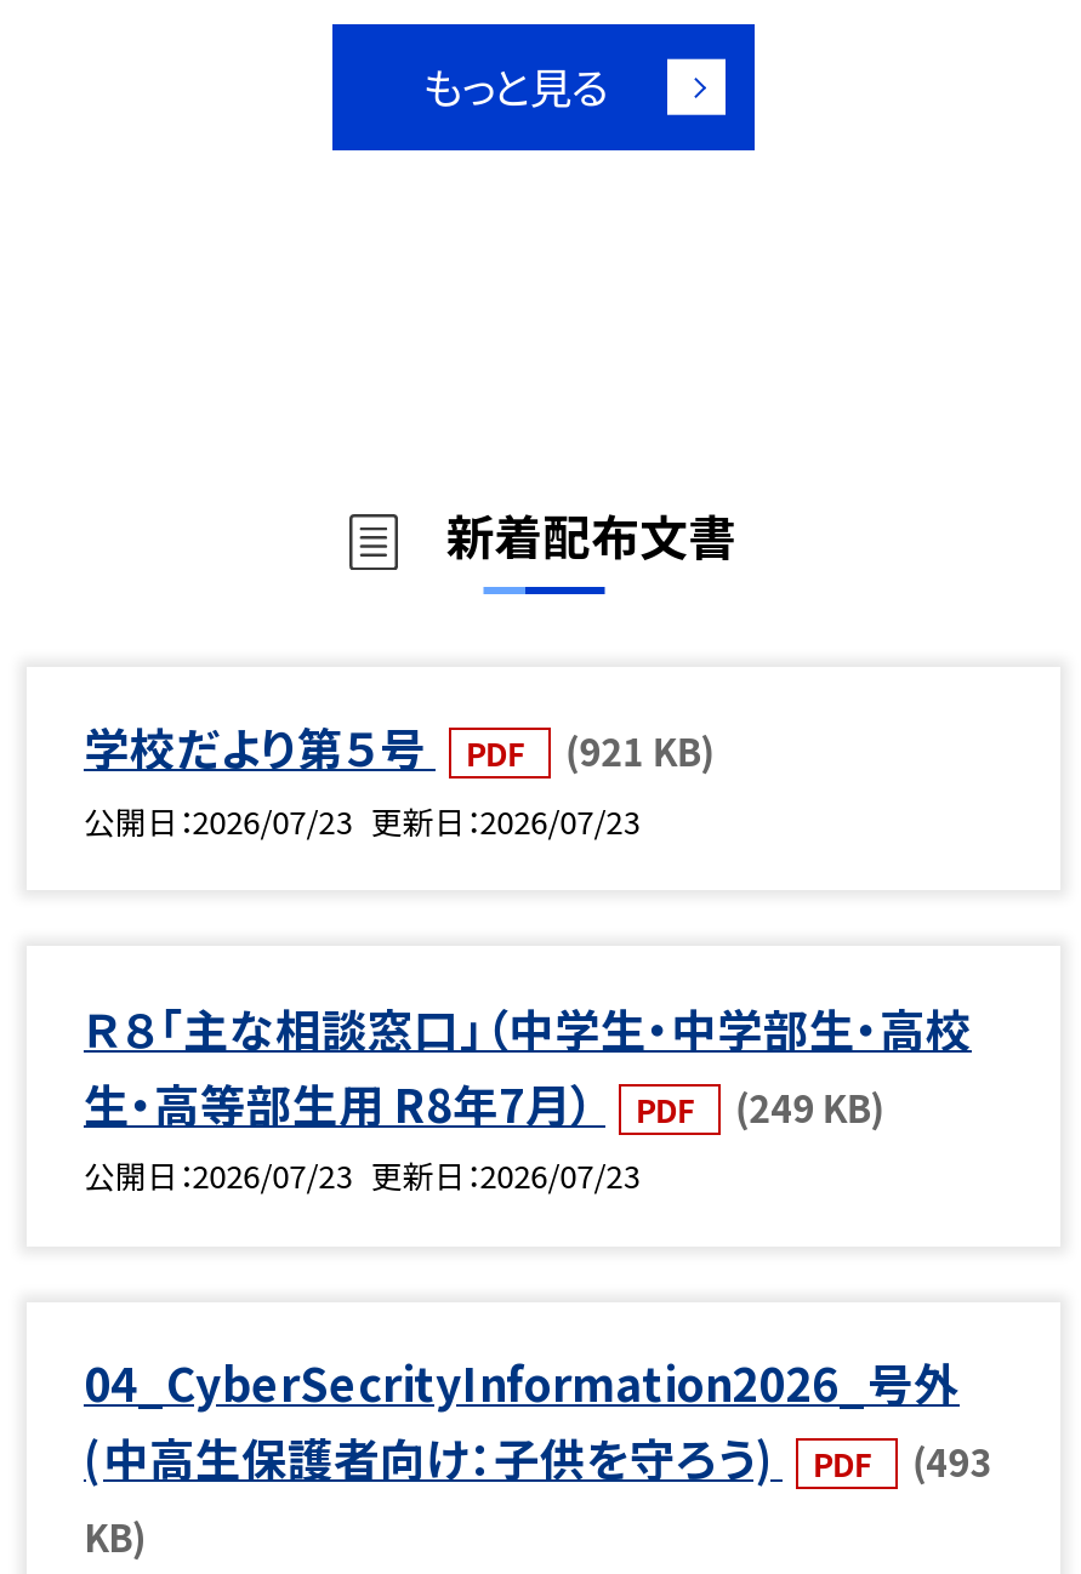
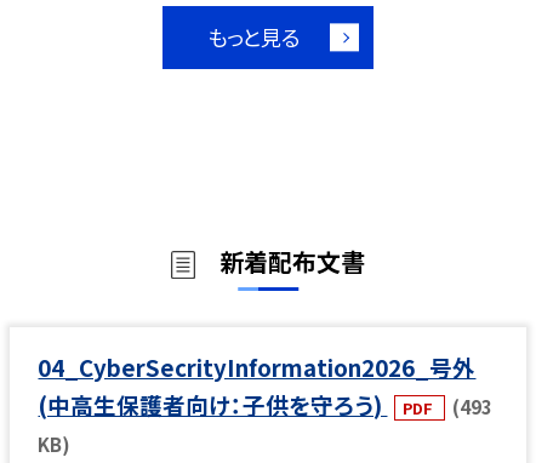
[84,714,972,1198] 学校だより第５号 | PDF | (921 KB) | 公開日 2026/07/23 更新日 2026/07/23 | Ｒ８「主な相談窓口」（中学生・中学部生・高校 | 生・高等部生用 R8年7月） | PDF | (249 KB) | 公開日 2026/07/23 更新日 2026/07/23 -> none

